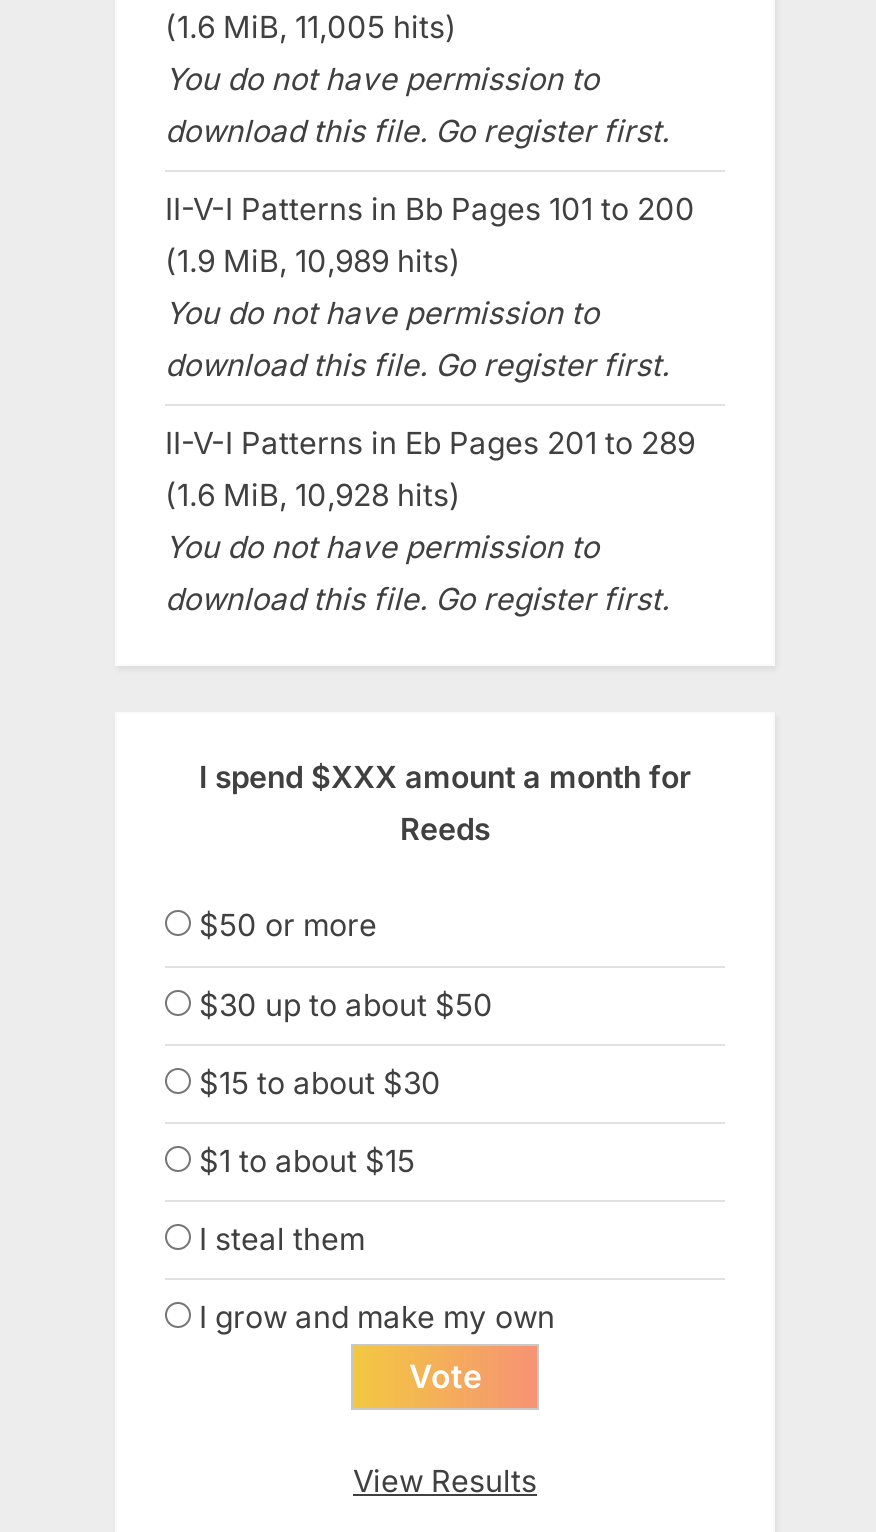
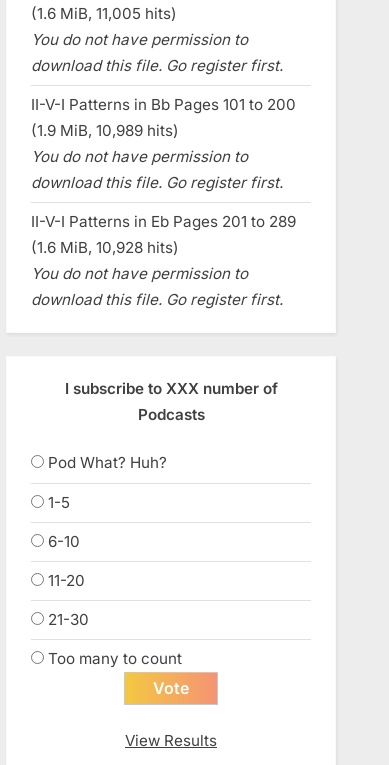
[199,757,691,847] I spend $XXX amount a month for | Reeds -> [64,379,277,424] I subscribe to XXX number of | Podcasts
[199,907,377,945] $50 or more -> [48,453,167,472] Pod What? Huh?
[199,985,493,1023] $30 up to about $50 -> [48,493,70,512] 1-5
[199,1063,441,1101] $15 to about $30 -> [48,532,80,551] 6-10
[199,1142,415,1180] $1 to about $15 -> [48,571,85,590] 11-20
[199,1220,365,1258] I steal them -> [48,610,89,629] 21-30
[199,1298,555,1336] I grow and make my own -> [48,649,182,668] Too many to count

